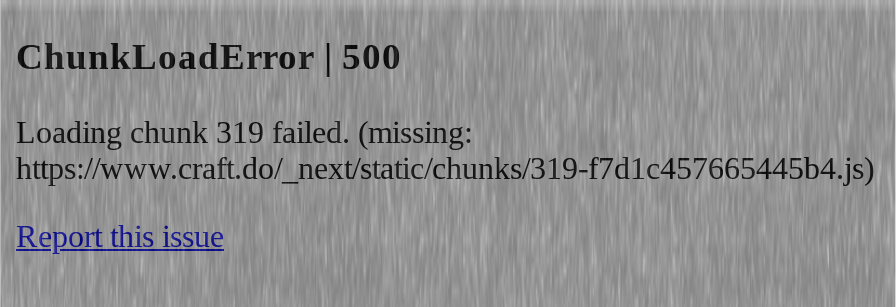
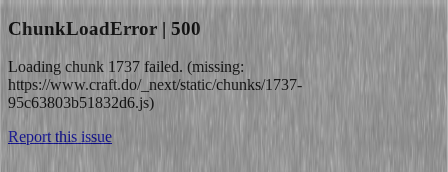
[16,116,874,186] Loading chunk 319 failed. (missing: | https://www.craft.do/_next/static/chunks/319-f7d1c457665445b4.js) -> [8,58,302,111] Loading chunk 1737 failed. (missing: | https://www.craft.do/_next/static/chunks/1737- | 95c63803b51832d6.js)

